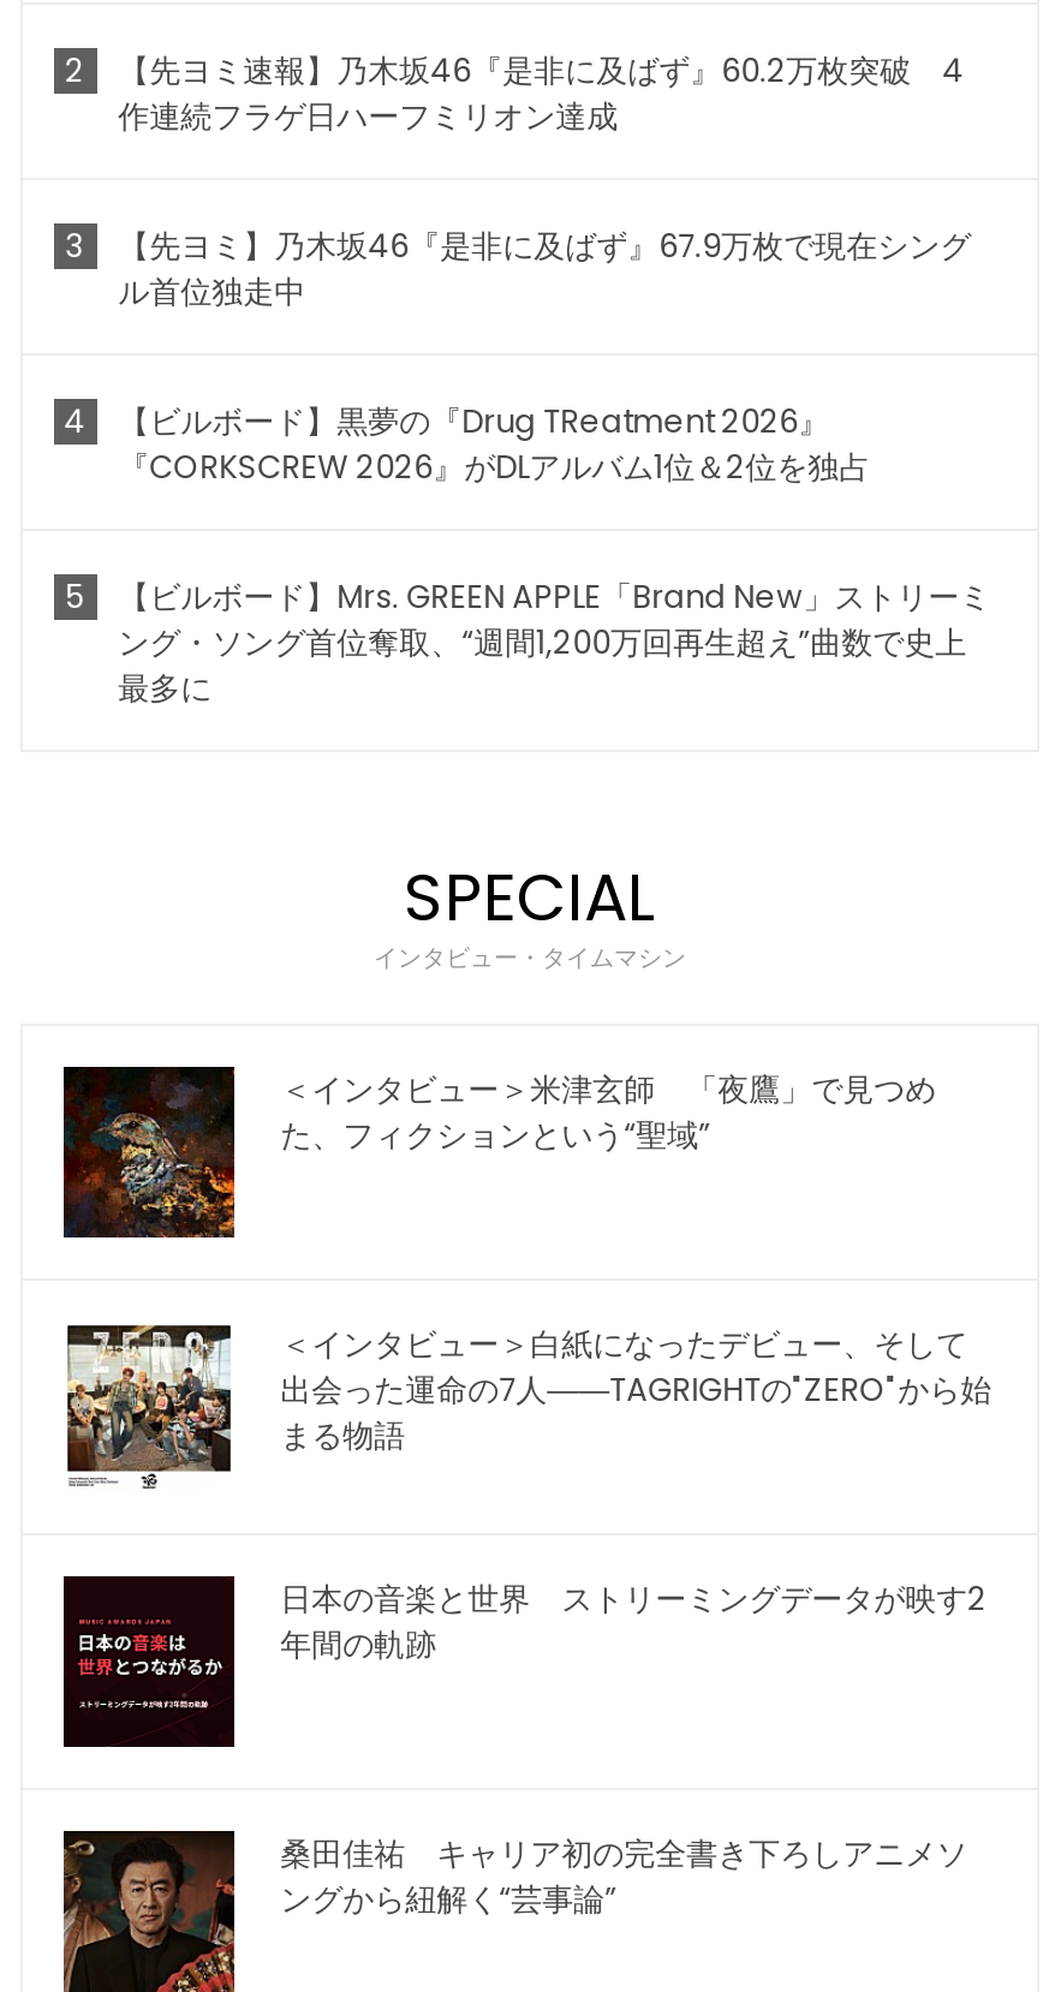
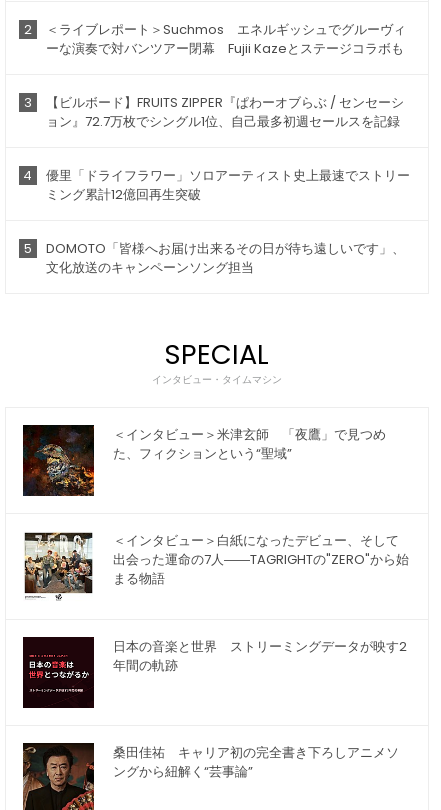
[118,49,964,140] 【先ヨミ速報】乃木坂46『是非に及ばず』60.2万枚突破 4 | 作連続フラゲ日ハーフミリオン達成 -> [46,20,406,58] ＜ライブレポート＞Suchmos エネルギッシュでグルーヴィ | ーな演奏で対バンツアー閉幕 Fujii Kazeとステージコラボも
[118,224,971,315] 【先ヨミ】乃木坂46『是非に及ばず』67.9万枚で現在シング | ル首位独走中 -> [46,93,404,131] 【ビルボード】FRUITS ZIPPER『ぱわーオブらぶ / センセーシ | ョン』72.7万枚でシングル1位、自己最多初週セールスを記録
[118,399,870,491] 【ビルボード】黒夢の『Drug TReatment 2026』 | 『CORKSCREW 2026』がDLアルバム1位＆2位を独占 -> [46,166,410,204] 優里「ドライフラワー」ソロアーティスト史上最速でストリー | ミング累計12億回再生突破
[118,575,990,712] 【ビルボード】Mrs. GREEN APPLE「Brand New」ストリーミ | ング・ソング首位奪取、“週間1,200万回再生超え”曲数で史上 | 最多に -> [46,239,405,277] DOMOTO「皆様へお届け出来るその日が待ち遠しいです」、 | 文化放送のキャンペーンソング担当

